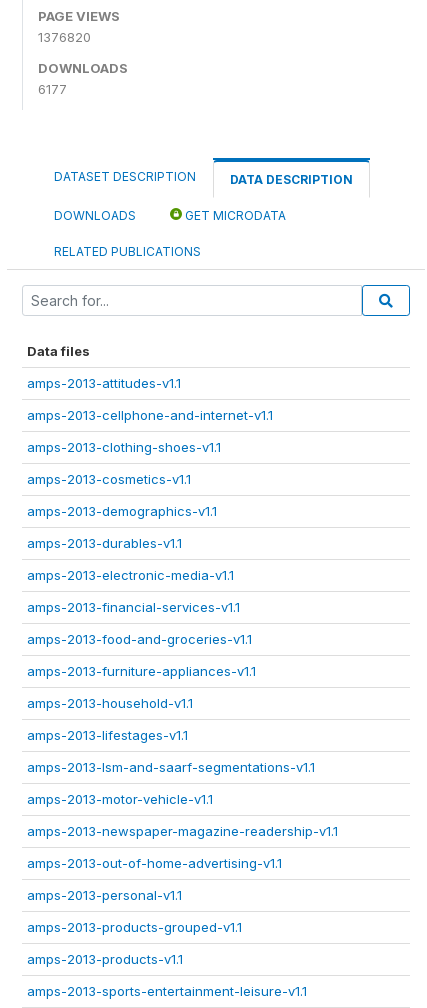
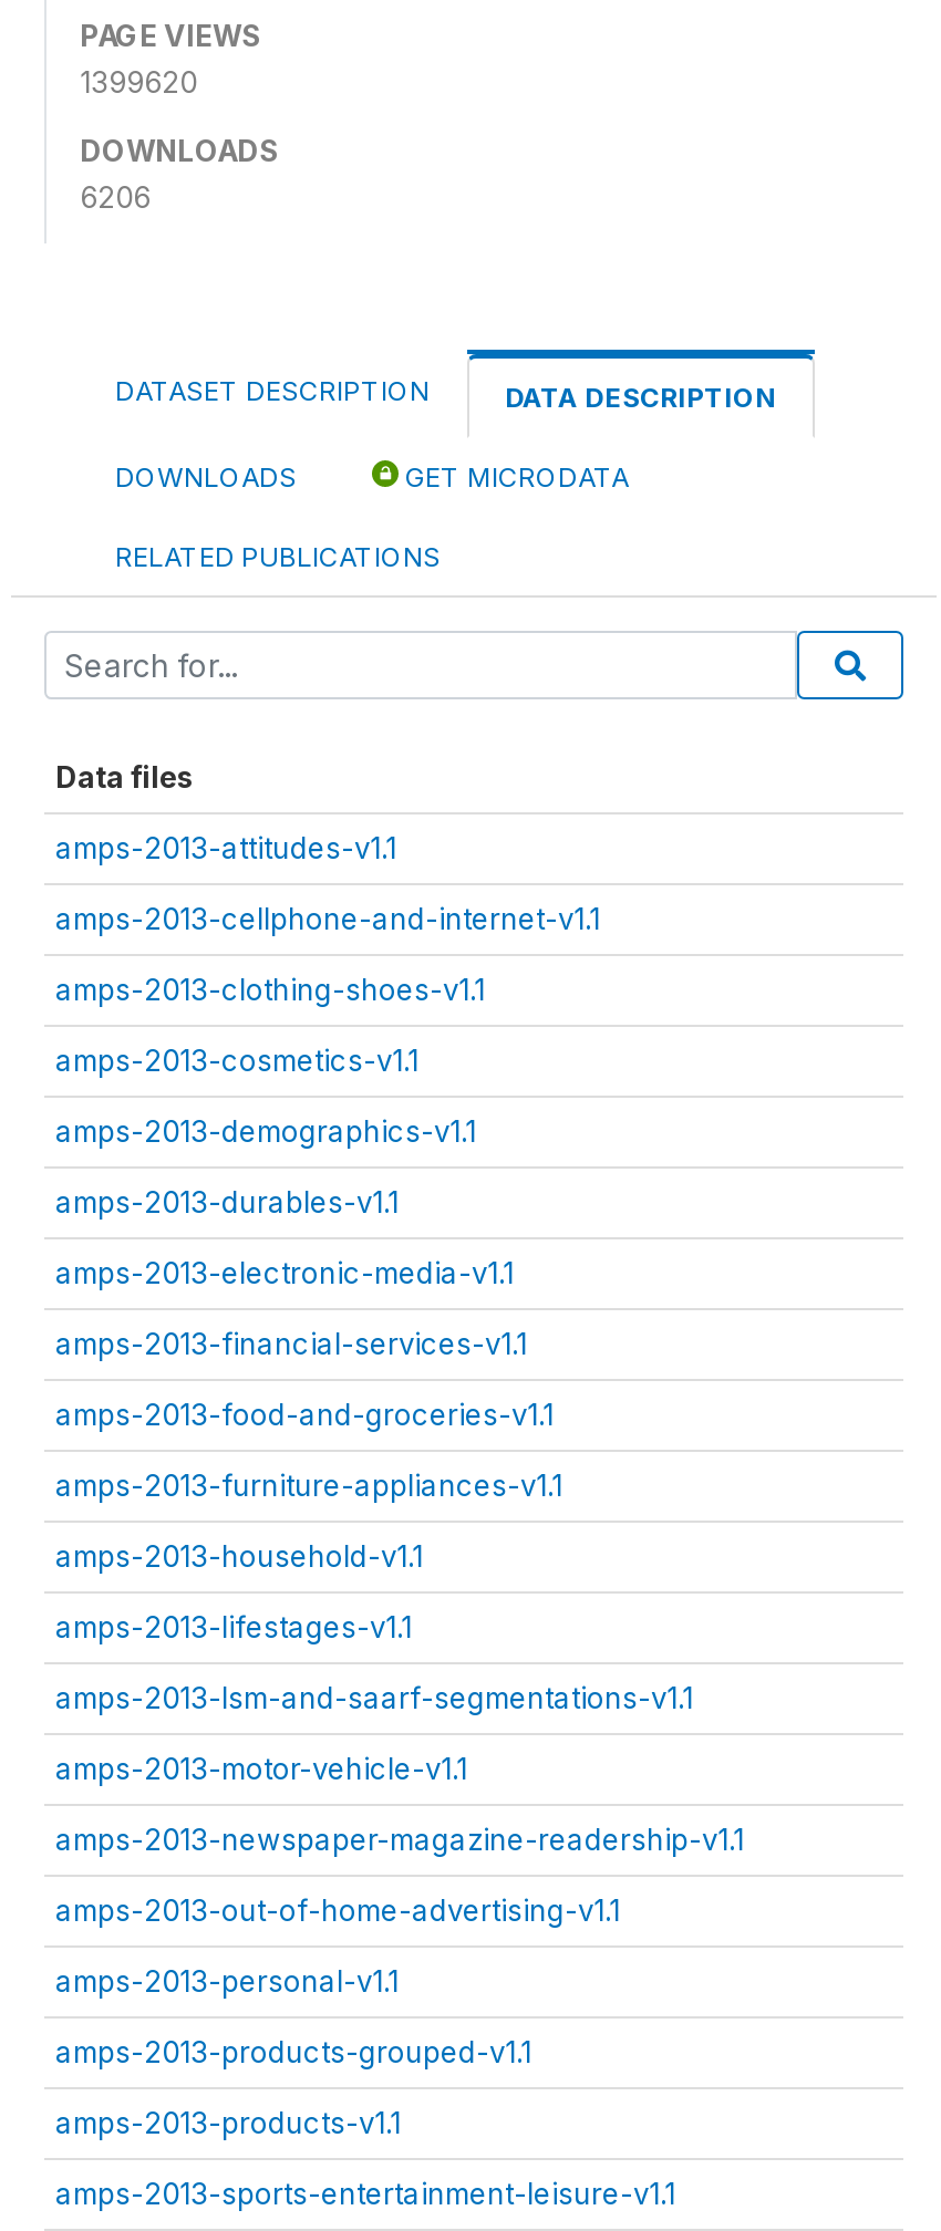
[38,29,91,45] 1376820 -> [80,64,197,100] 1399620
[38,81,67,97] 6177 -> [80,179,151,215] 6206

